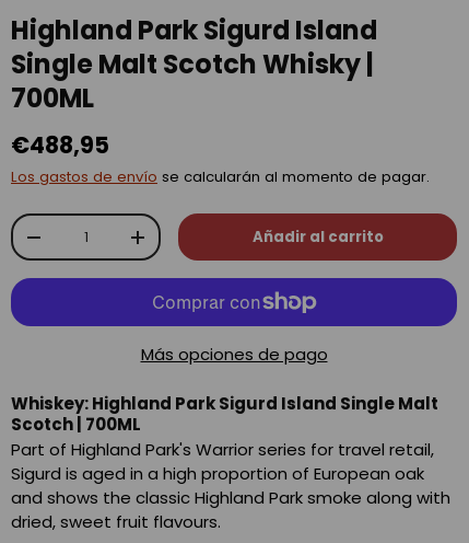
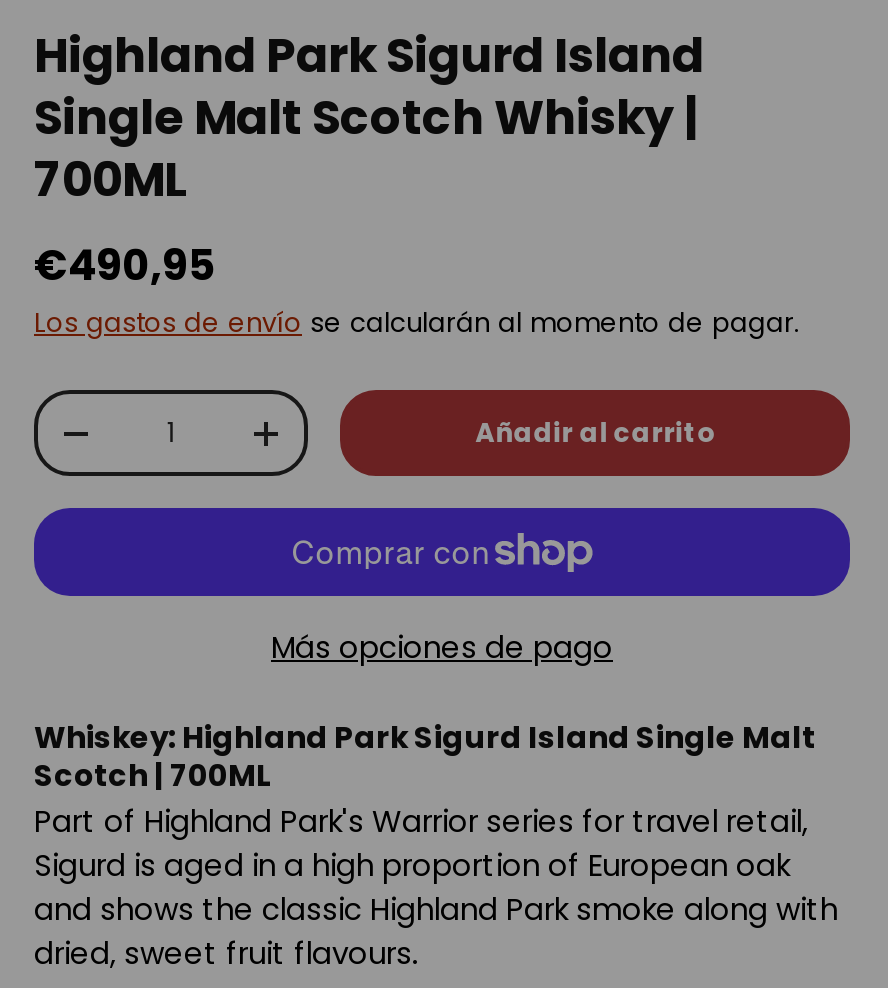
[11,129,109,161] €488,95 -> [34,236,216,294] €490,95

